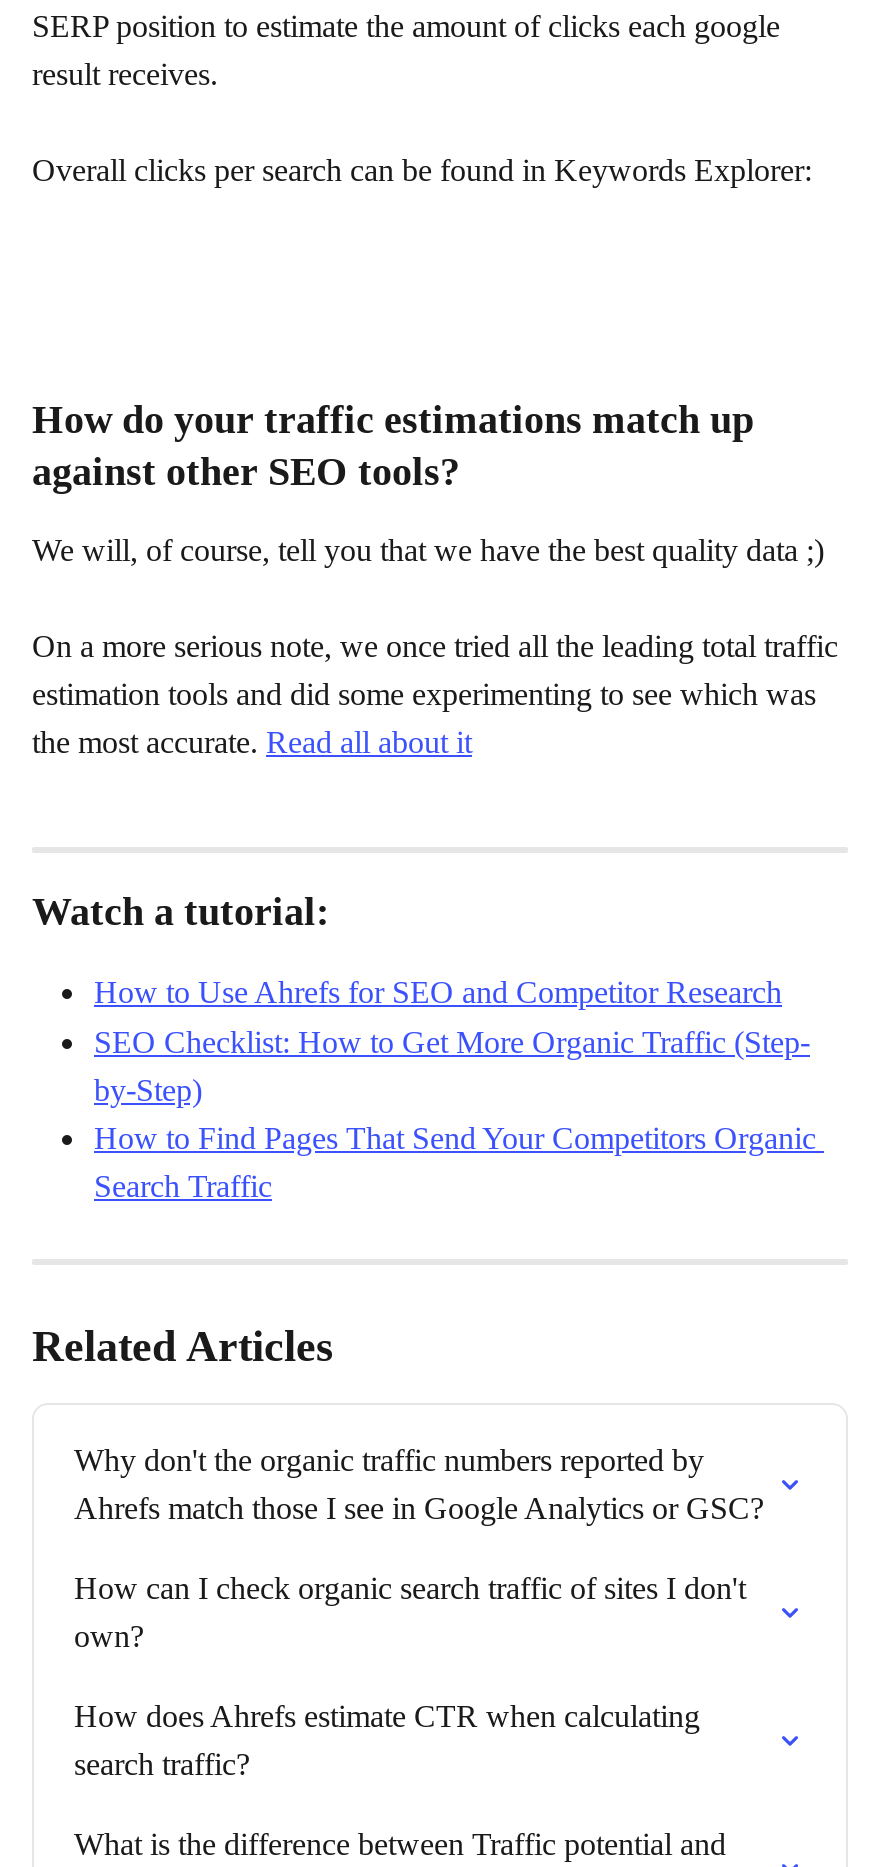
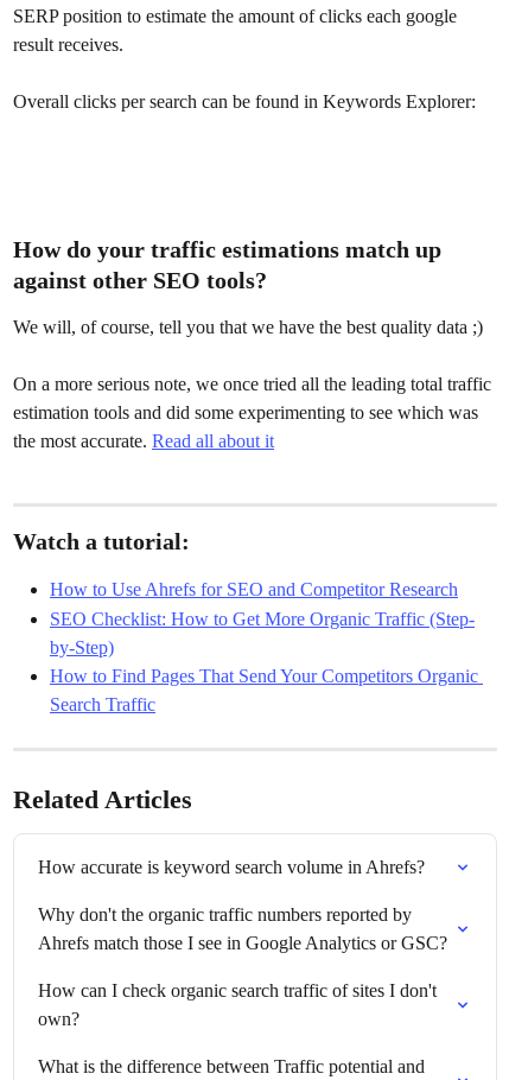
none -> [38,856,425,877] How accurate is keyword search volume in Ahrefs?
moved [74,1442,764,1652] -> [38,904,447,1028]: Why don't the organic traffic numbers reported by | Ahrefs match those I see in Google Analytics or GSC? | How can I check organic search traffic of sites I don't | own?
[74,1698,708,1780] How does Ahrefs estimate CTR when calculating | search traffic? -> none

